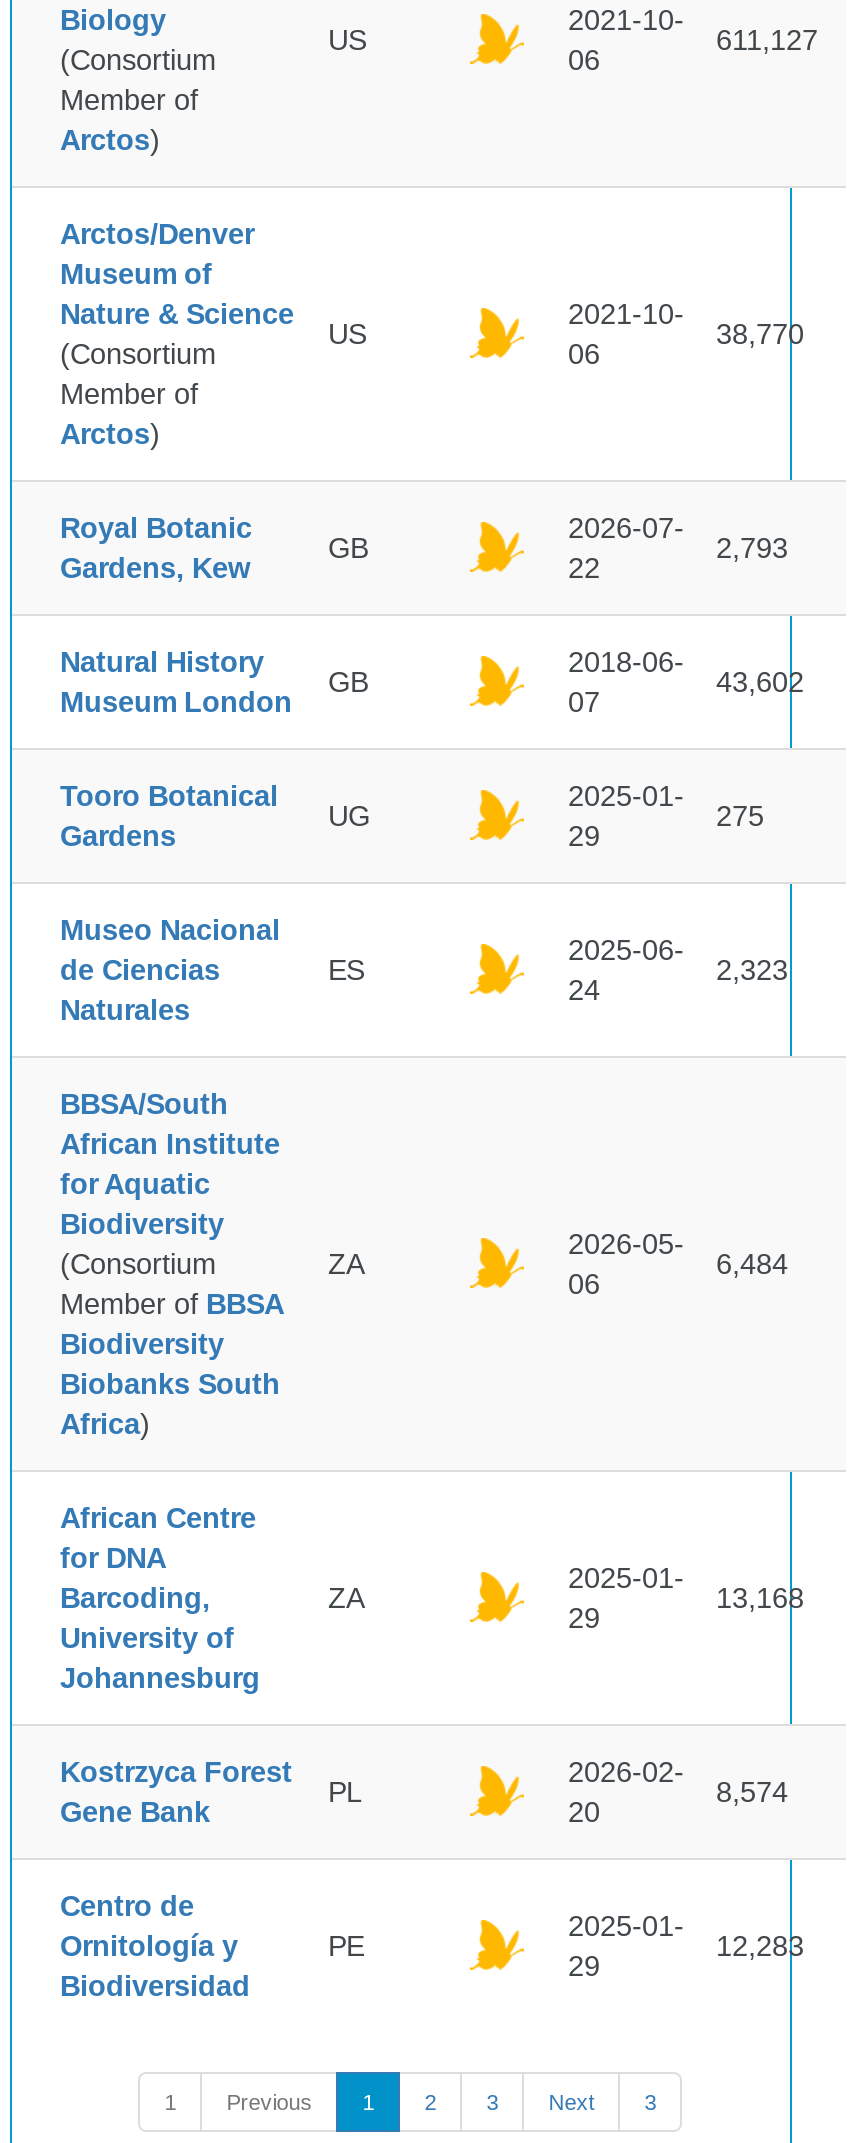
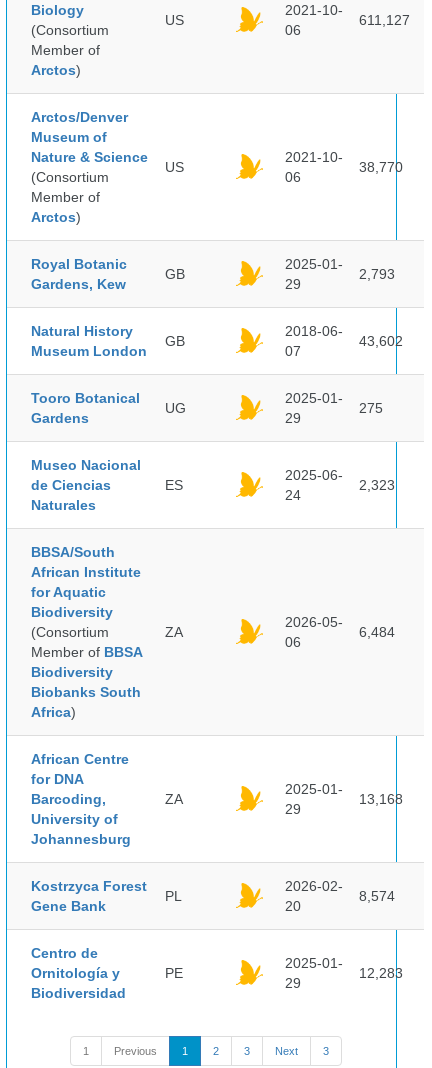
[568,512,684,544] 2026-07- -> [285,256,343,272] 2025-01-
[568,552,600,584] 22 -> [285,276,301,292] 29

